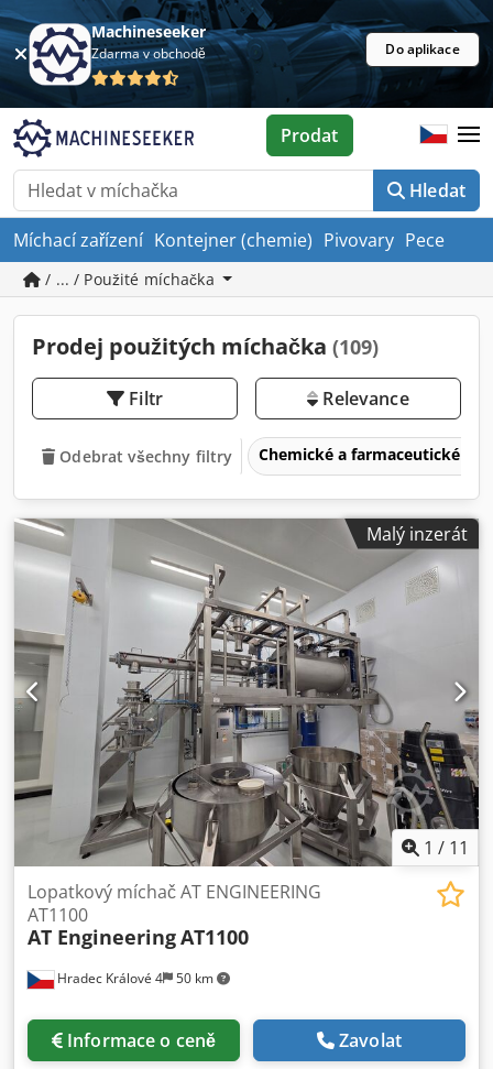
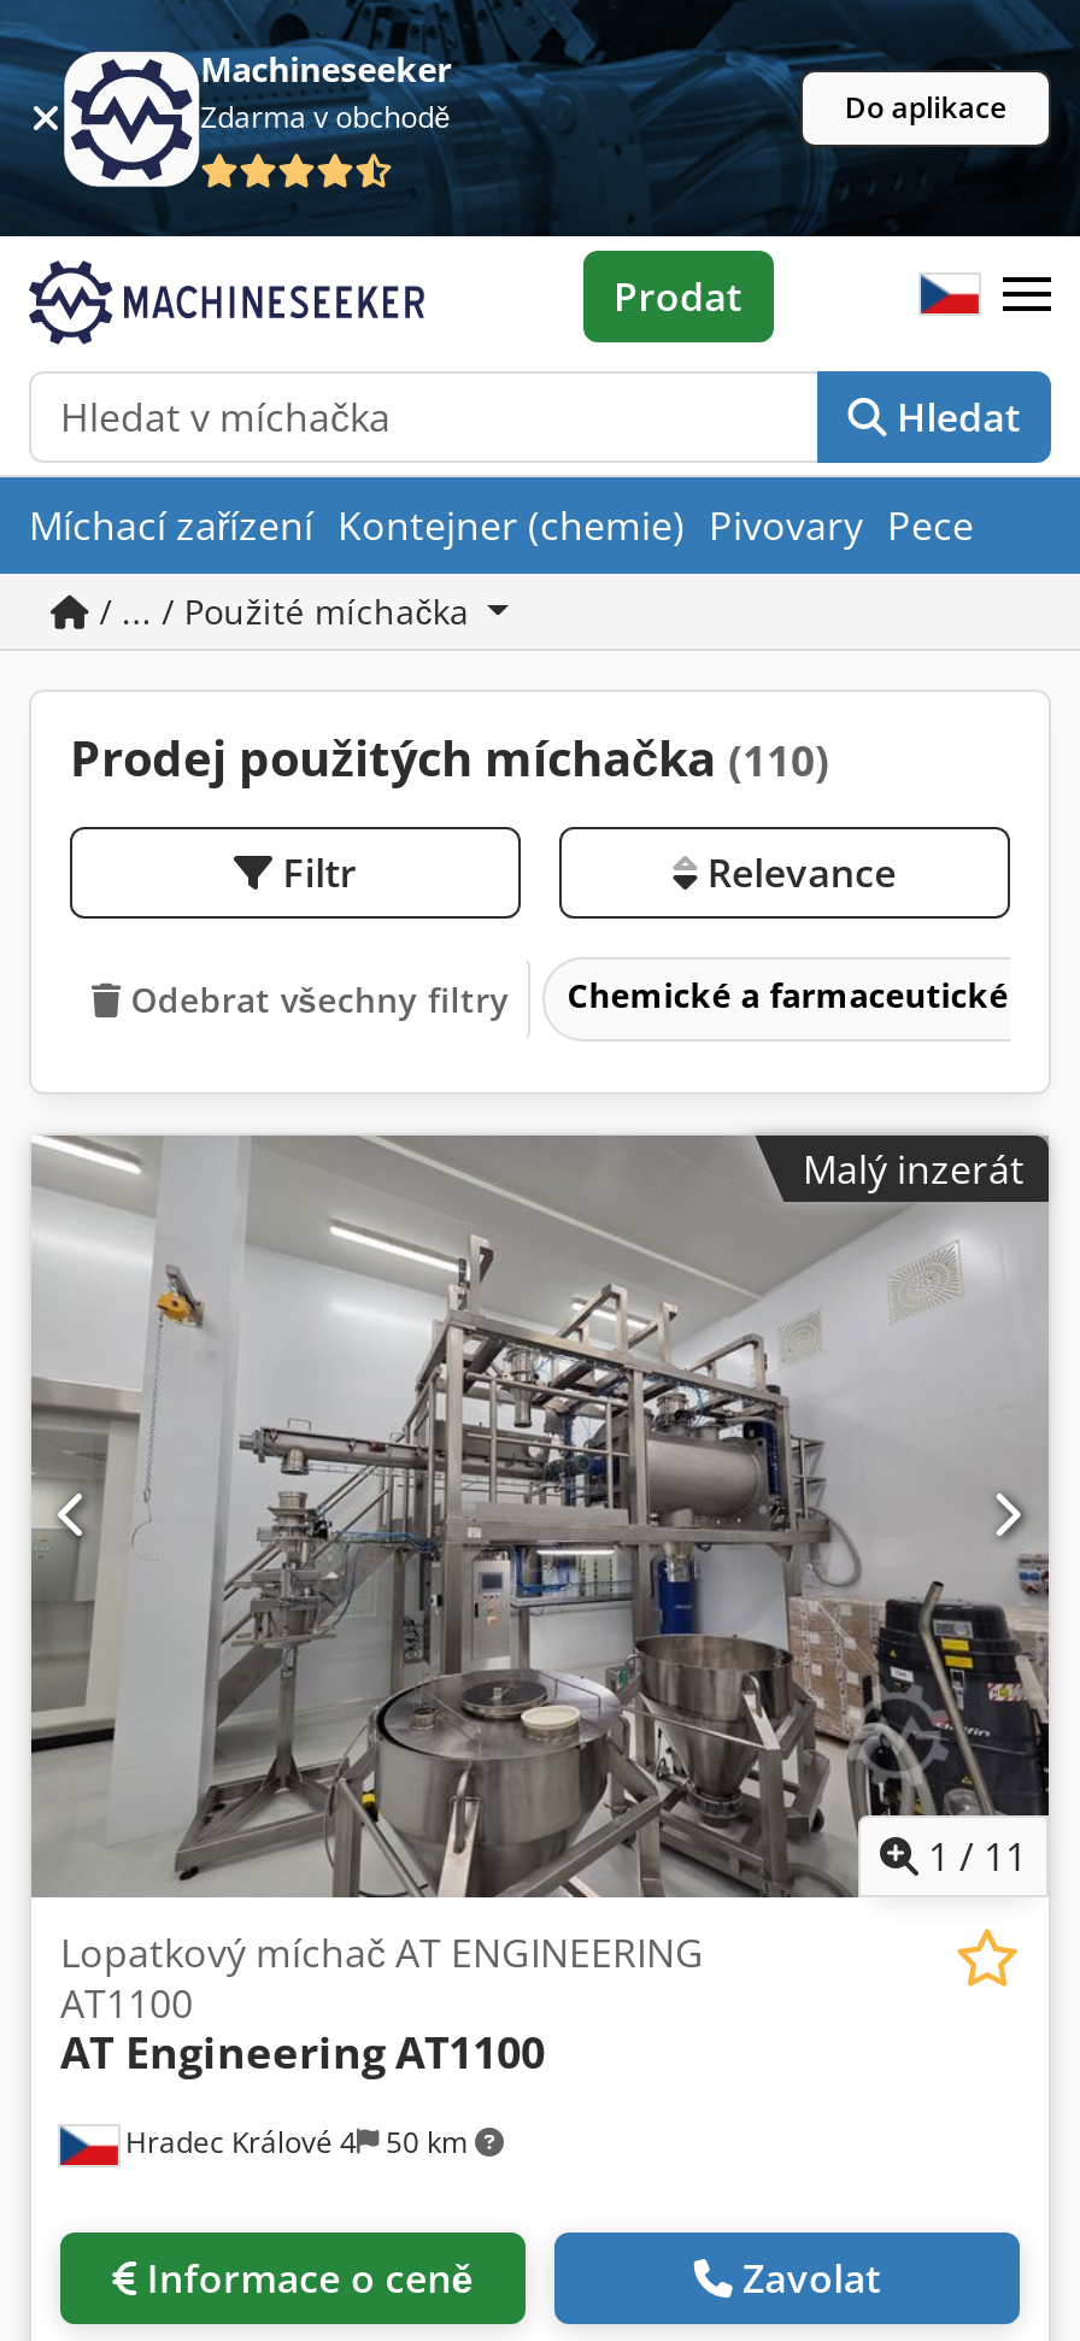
[32,331,379,361] Prodej použitých míchačka (109) -> [70,726,829,791] Prodej použitých míchačka (110)

